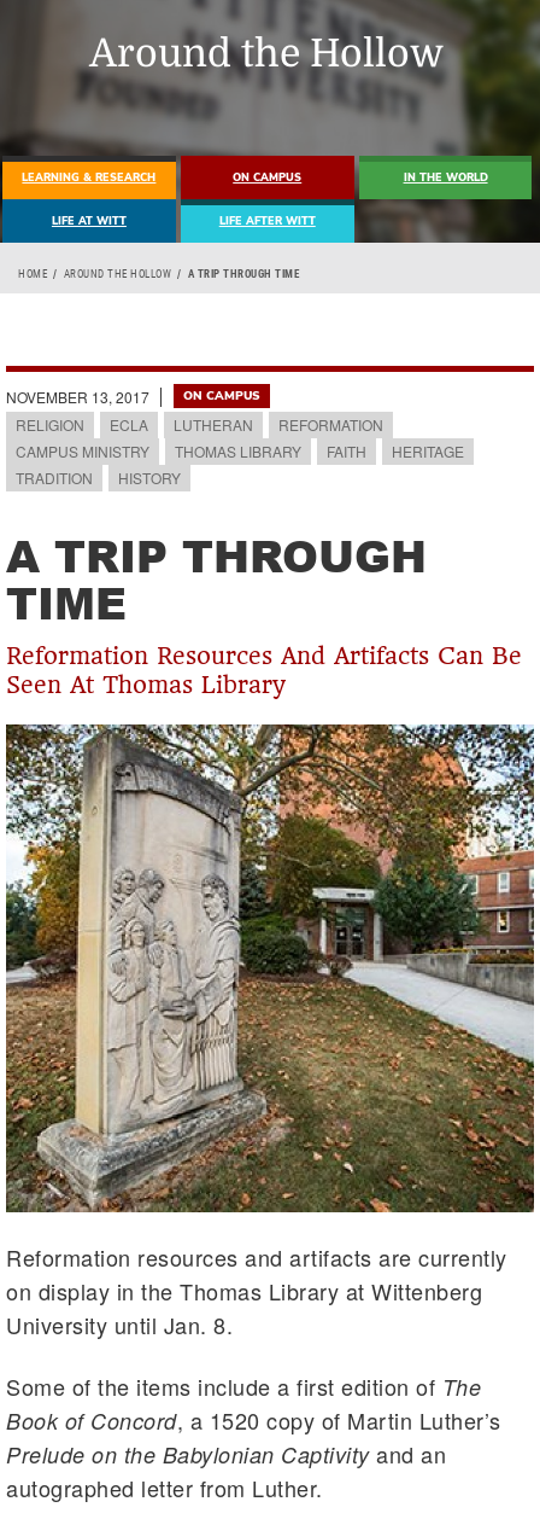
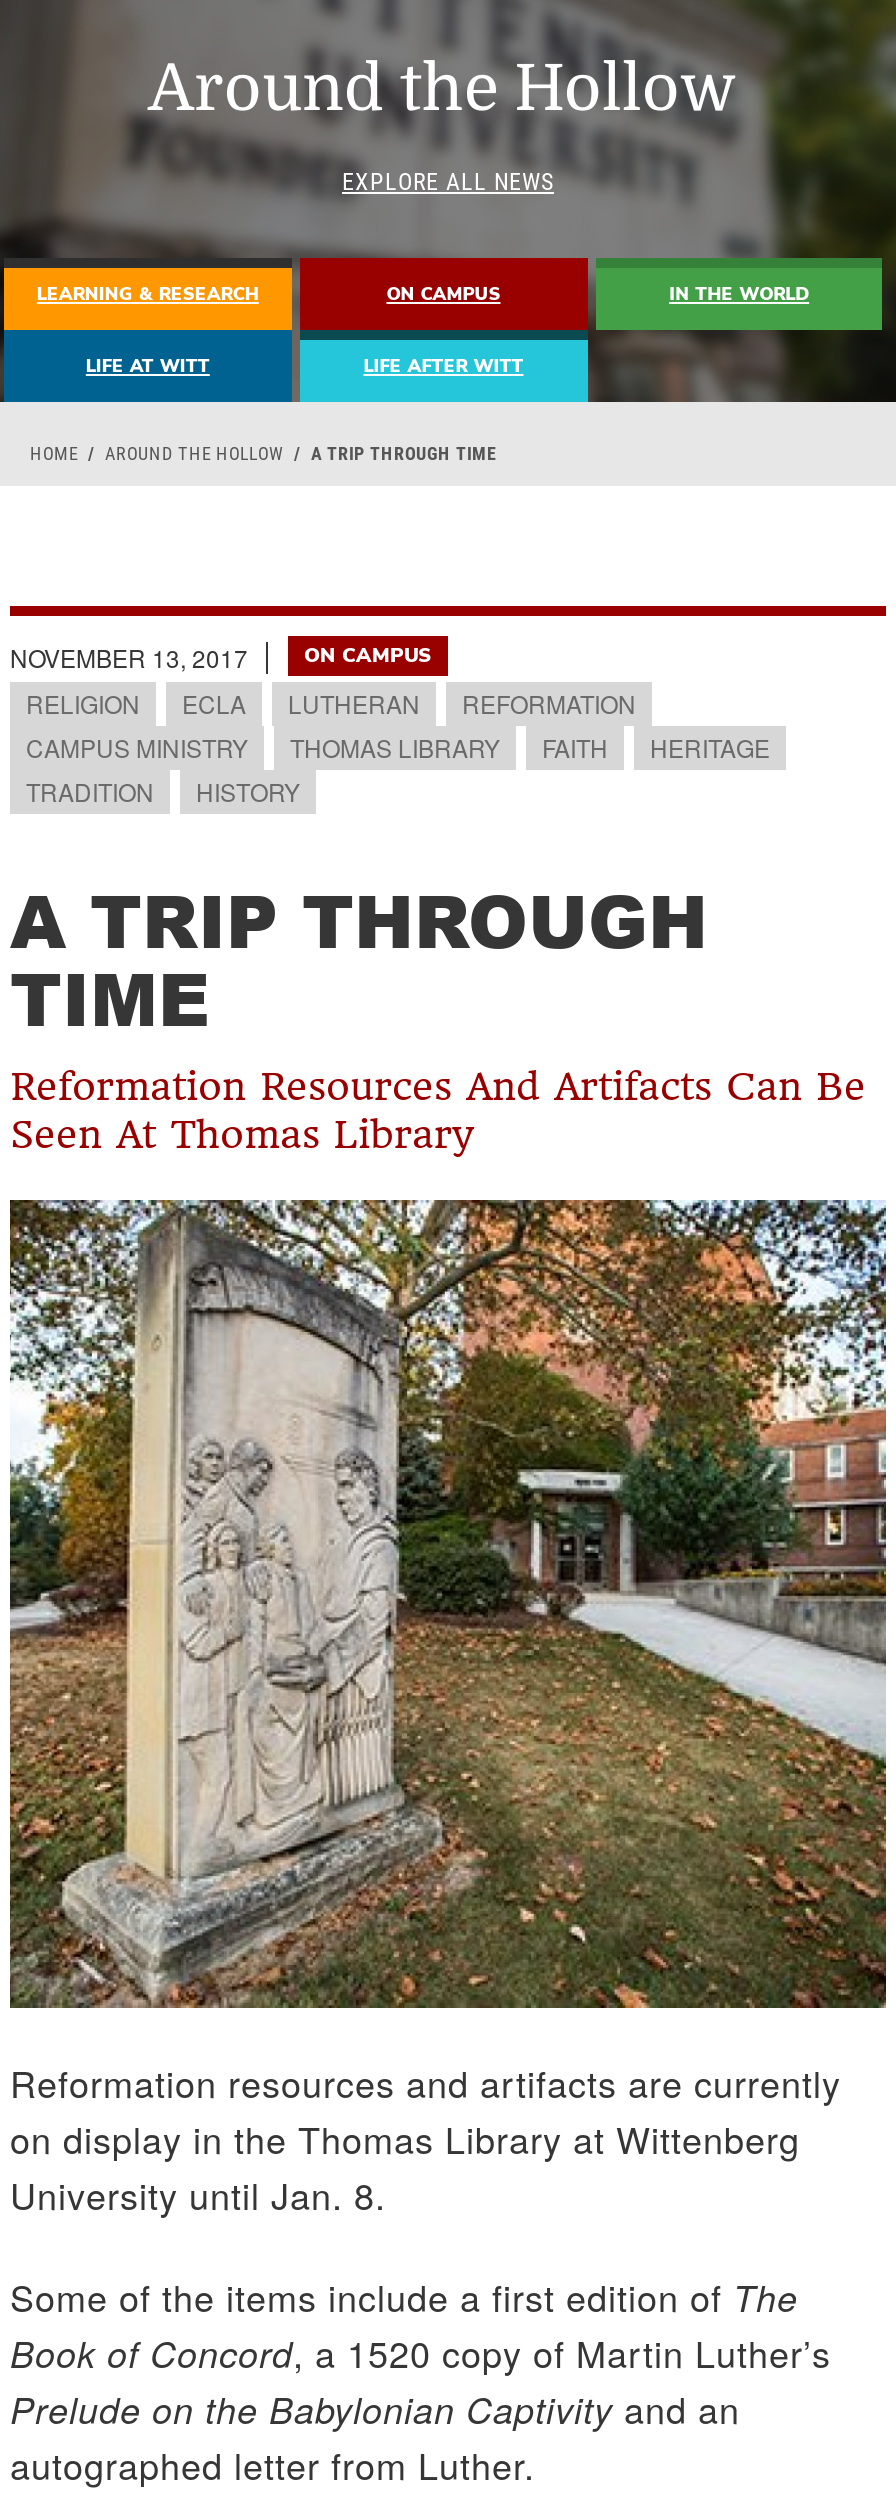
none -> [342,168,554,196] EXPLORE ALL NEWS

